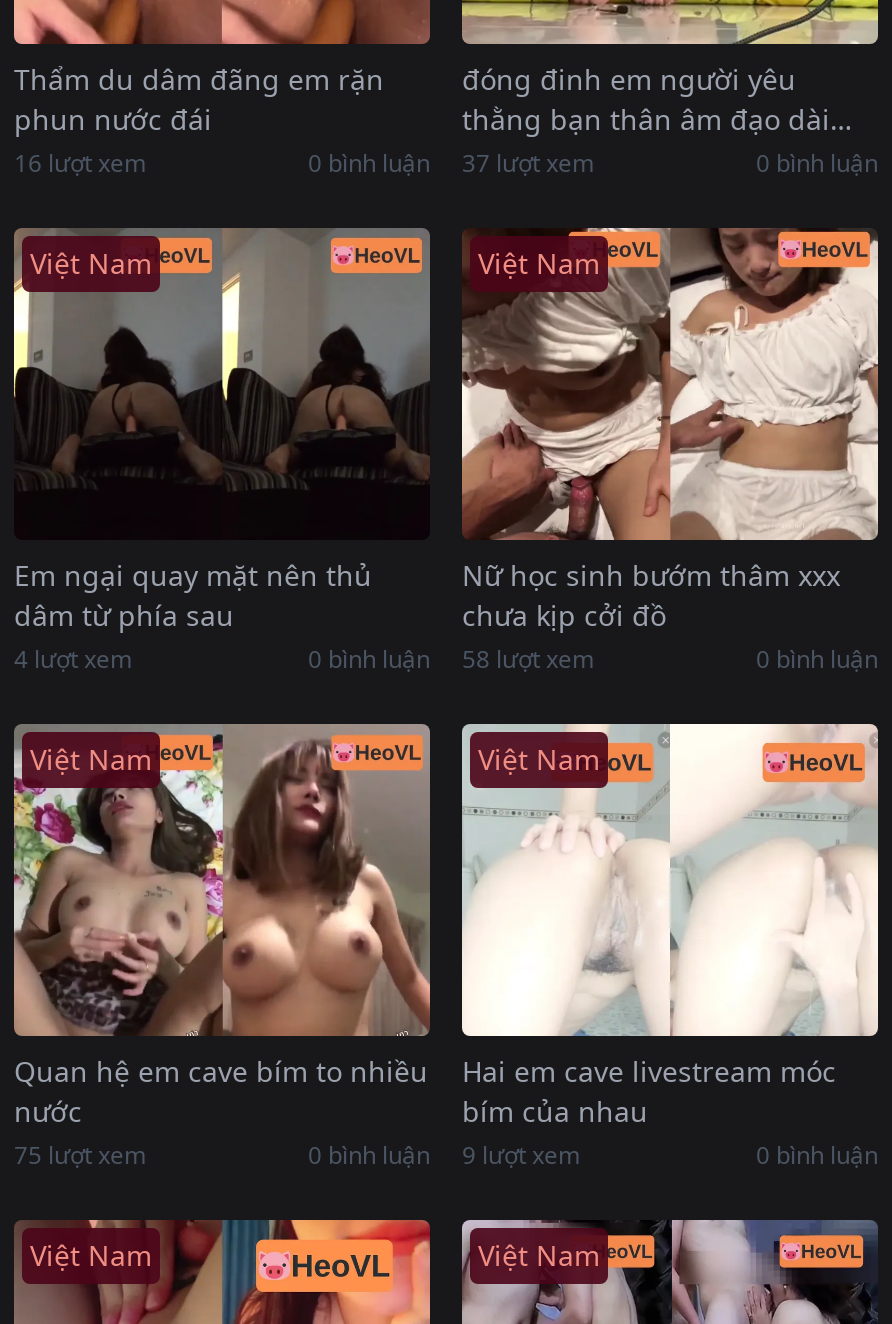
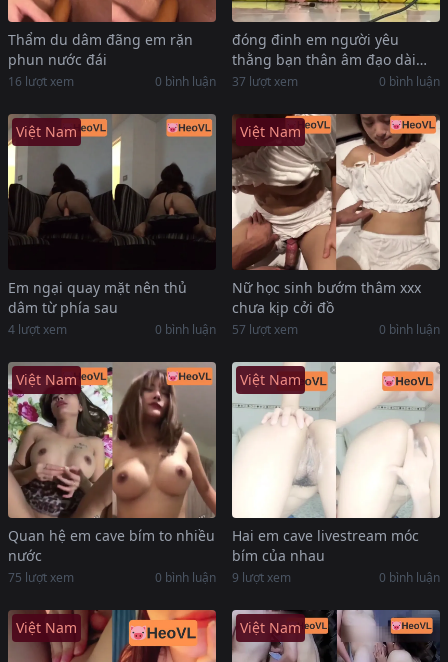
[308,641,594,676] 0 bình luận 58 lượt xem -> [155,320,298,338] 0 bình luận 57 lượt xem

